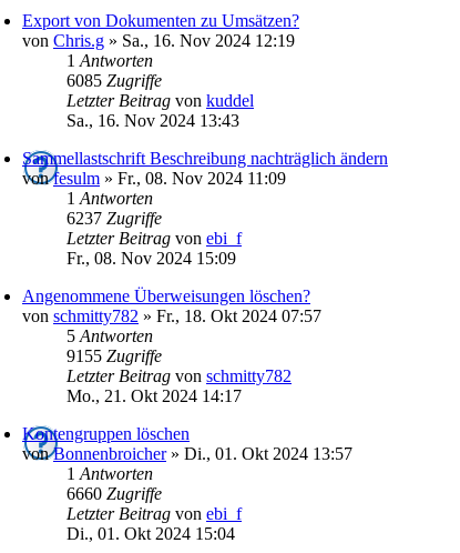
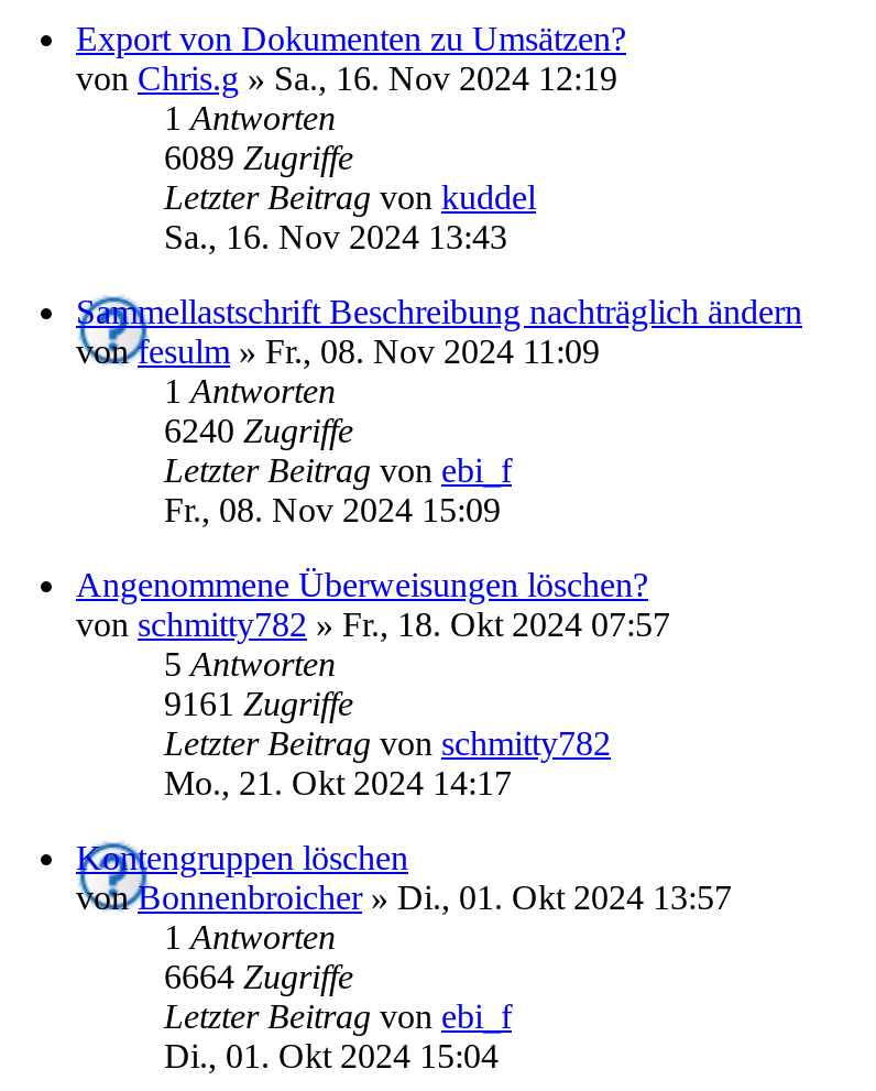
[67,71,162,90] 6085 Zugriffe -> [164,138,353,176] 6089 Zugriffe
[67,209,162,228] 6237 Zugriffe -> [164,412,353,449] 6240 Zugriffe
[67,346,162,365] 9155 Zugriffe -> [164,685,353,722] 9161 Zugriffe
[67,484,162,503] 6660 Zugriffe -> [164,958,353,995] 6664 Zugriffe

